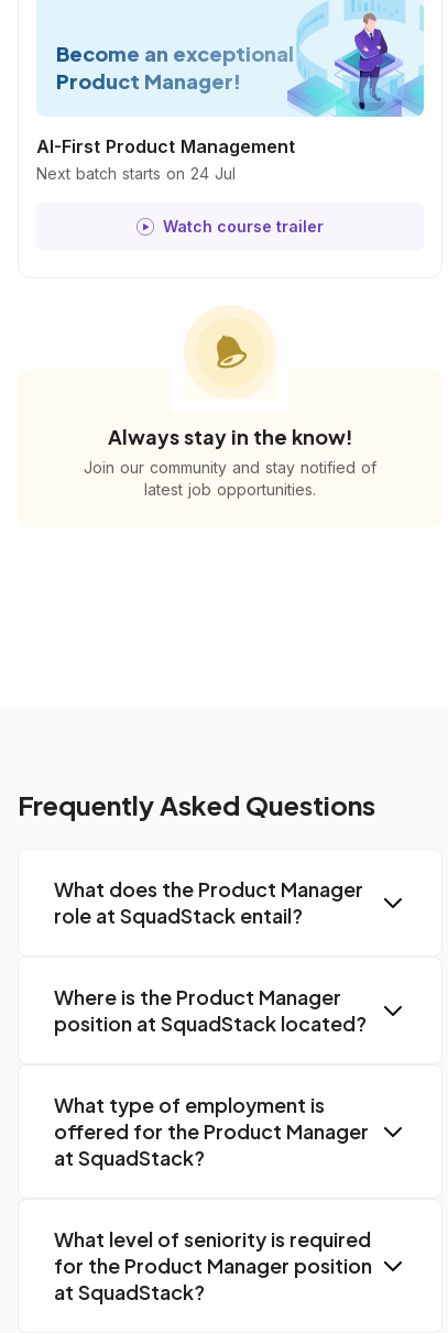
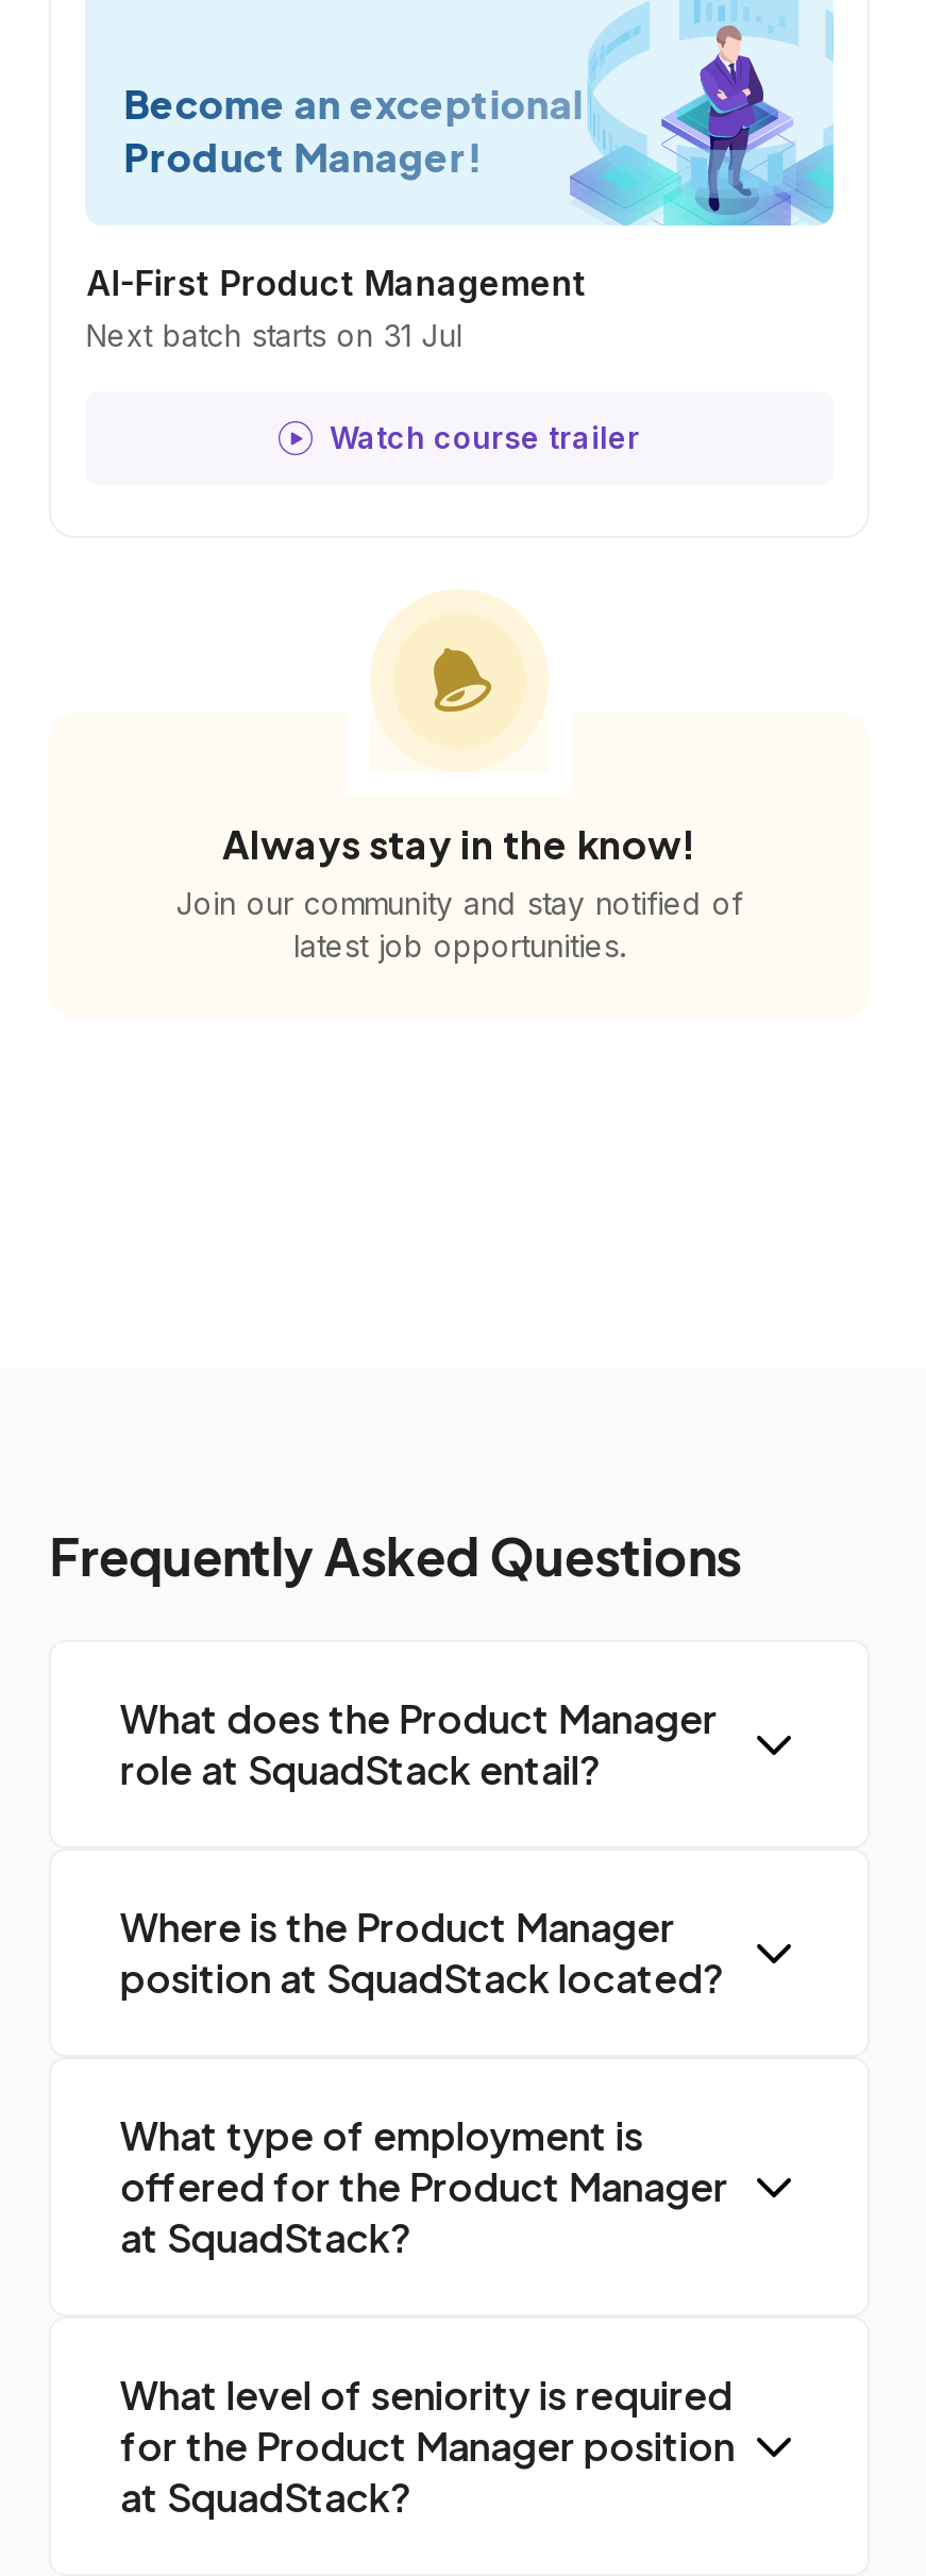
[37,164,236,183] Next batch starts on 24 Jul -> [86,317,462,353] Next batch starts on 31 Jul

